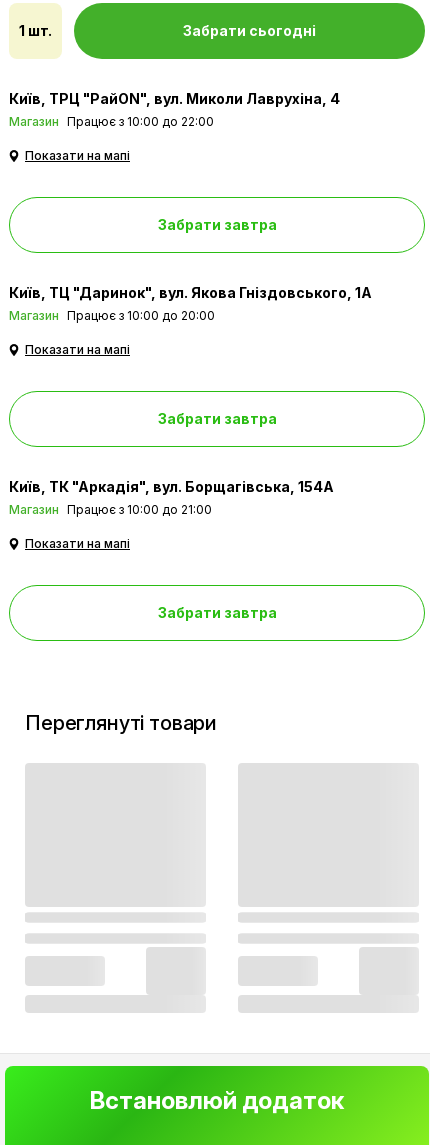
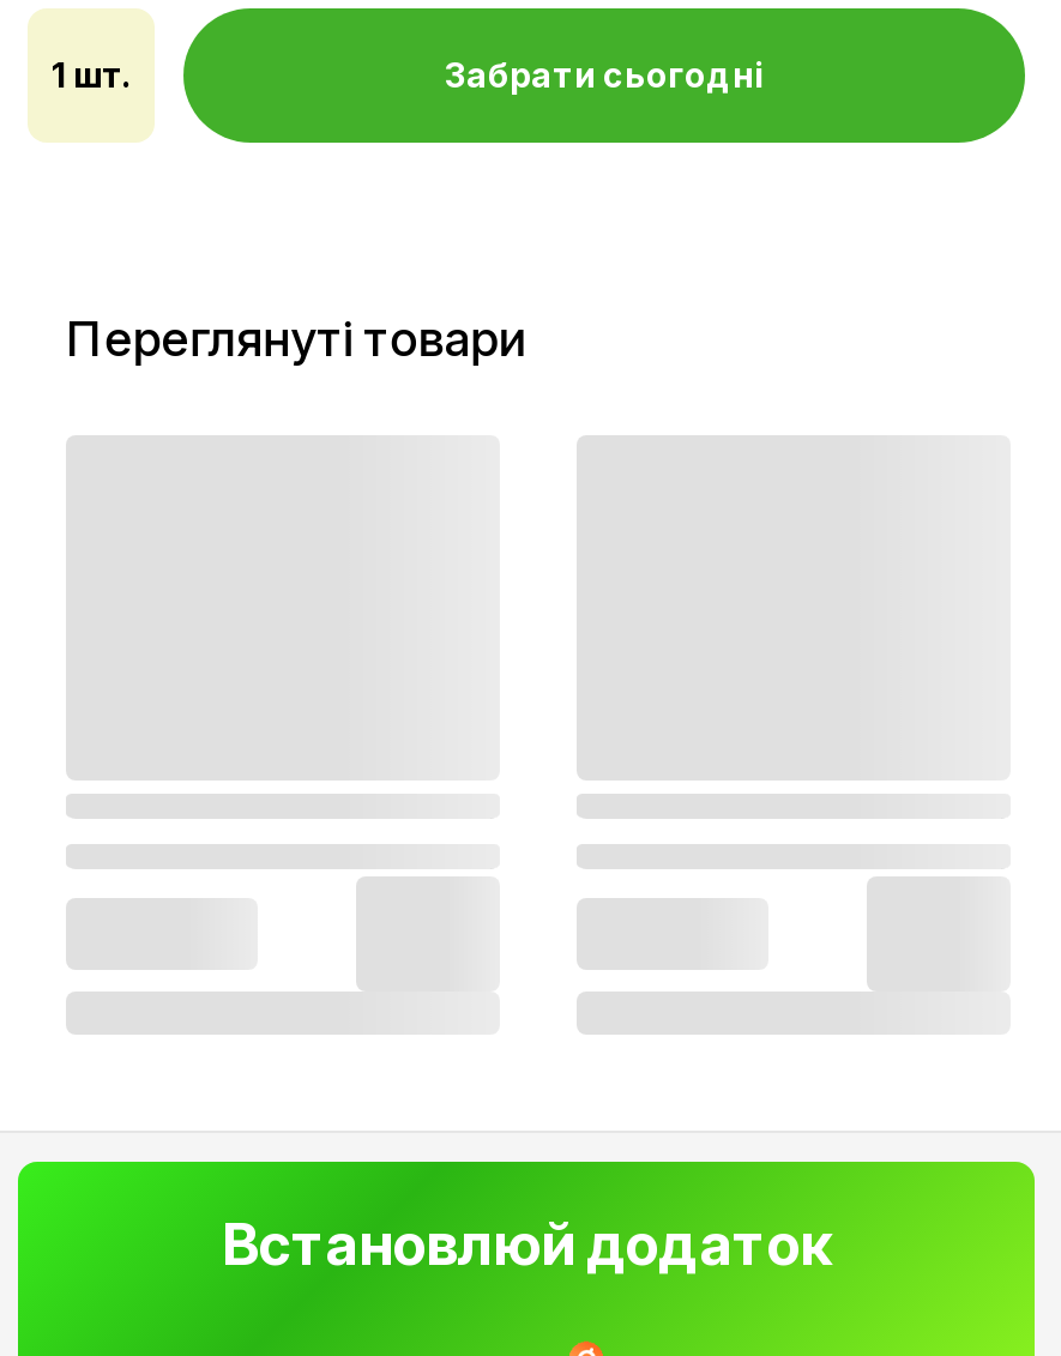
[9,90,340,163] Київ ТРЦ "РайON", вул. Миколи Лаврухіна, 4 | Магазин Працює з 10:00 до 22:00 | Показати на мапі -> none
[157,216,276,233] Забрати завтра -> none
[9,284,372,357] Київ ТЦ "Даринок", вул. Якова Гніздовського, 1А | Магазин Працює з 10:00 до 20:00 | Показати на мапі -> none
[157,410,276,427] Забрати завтра -> none
[9,478,334,551] Київ ТК "Аркадія", вул. Борщагівська, 154А | Магазин Працює з 10:00 до 21:00 | Показати на мапі -> none
[157,604,276,621] Забрати завтра -> none

